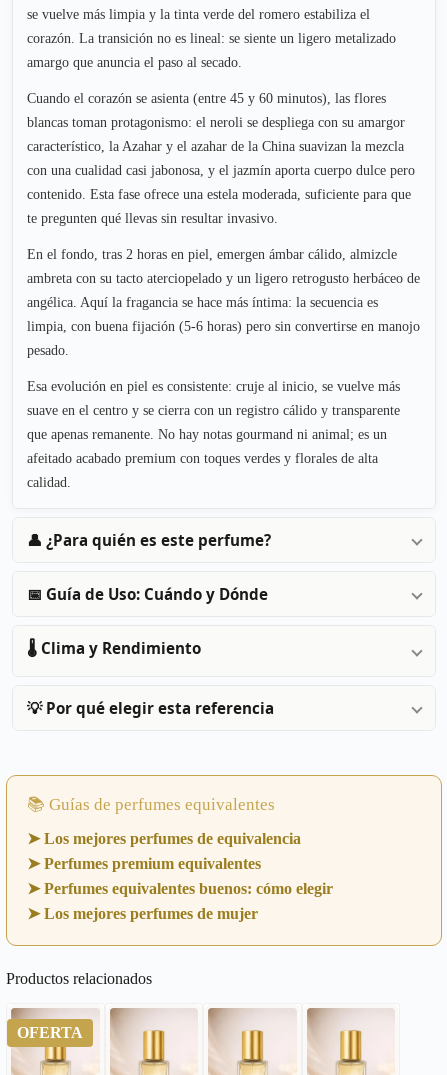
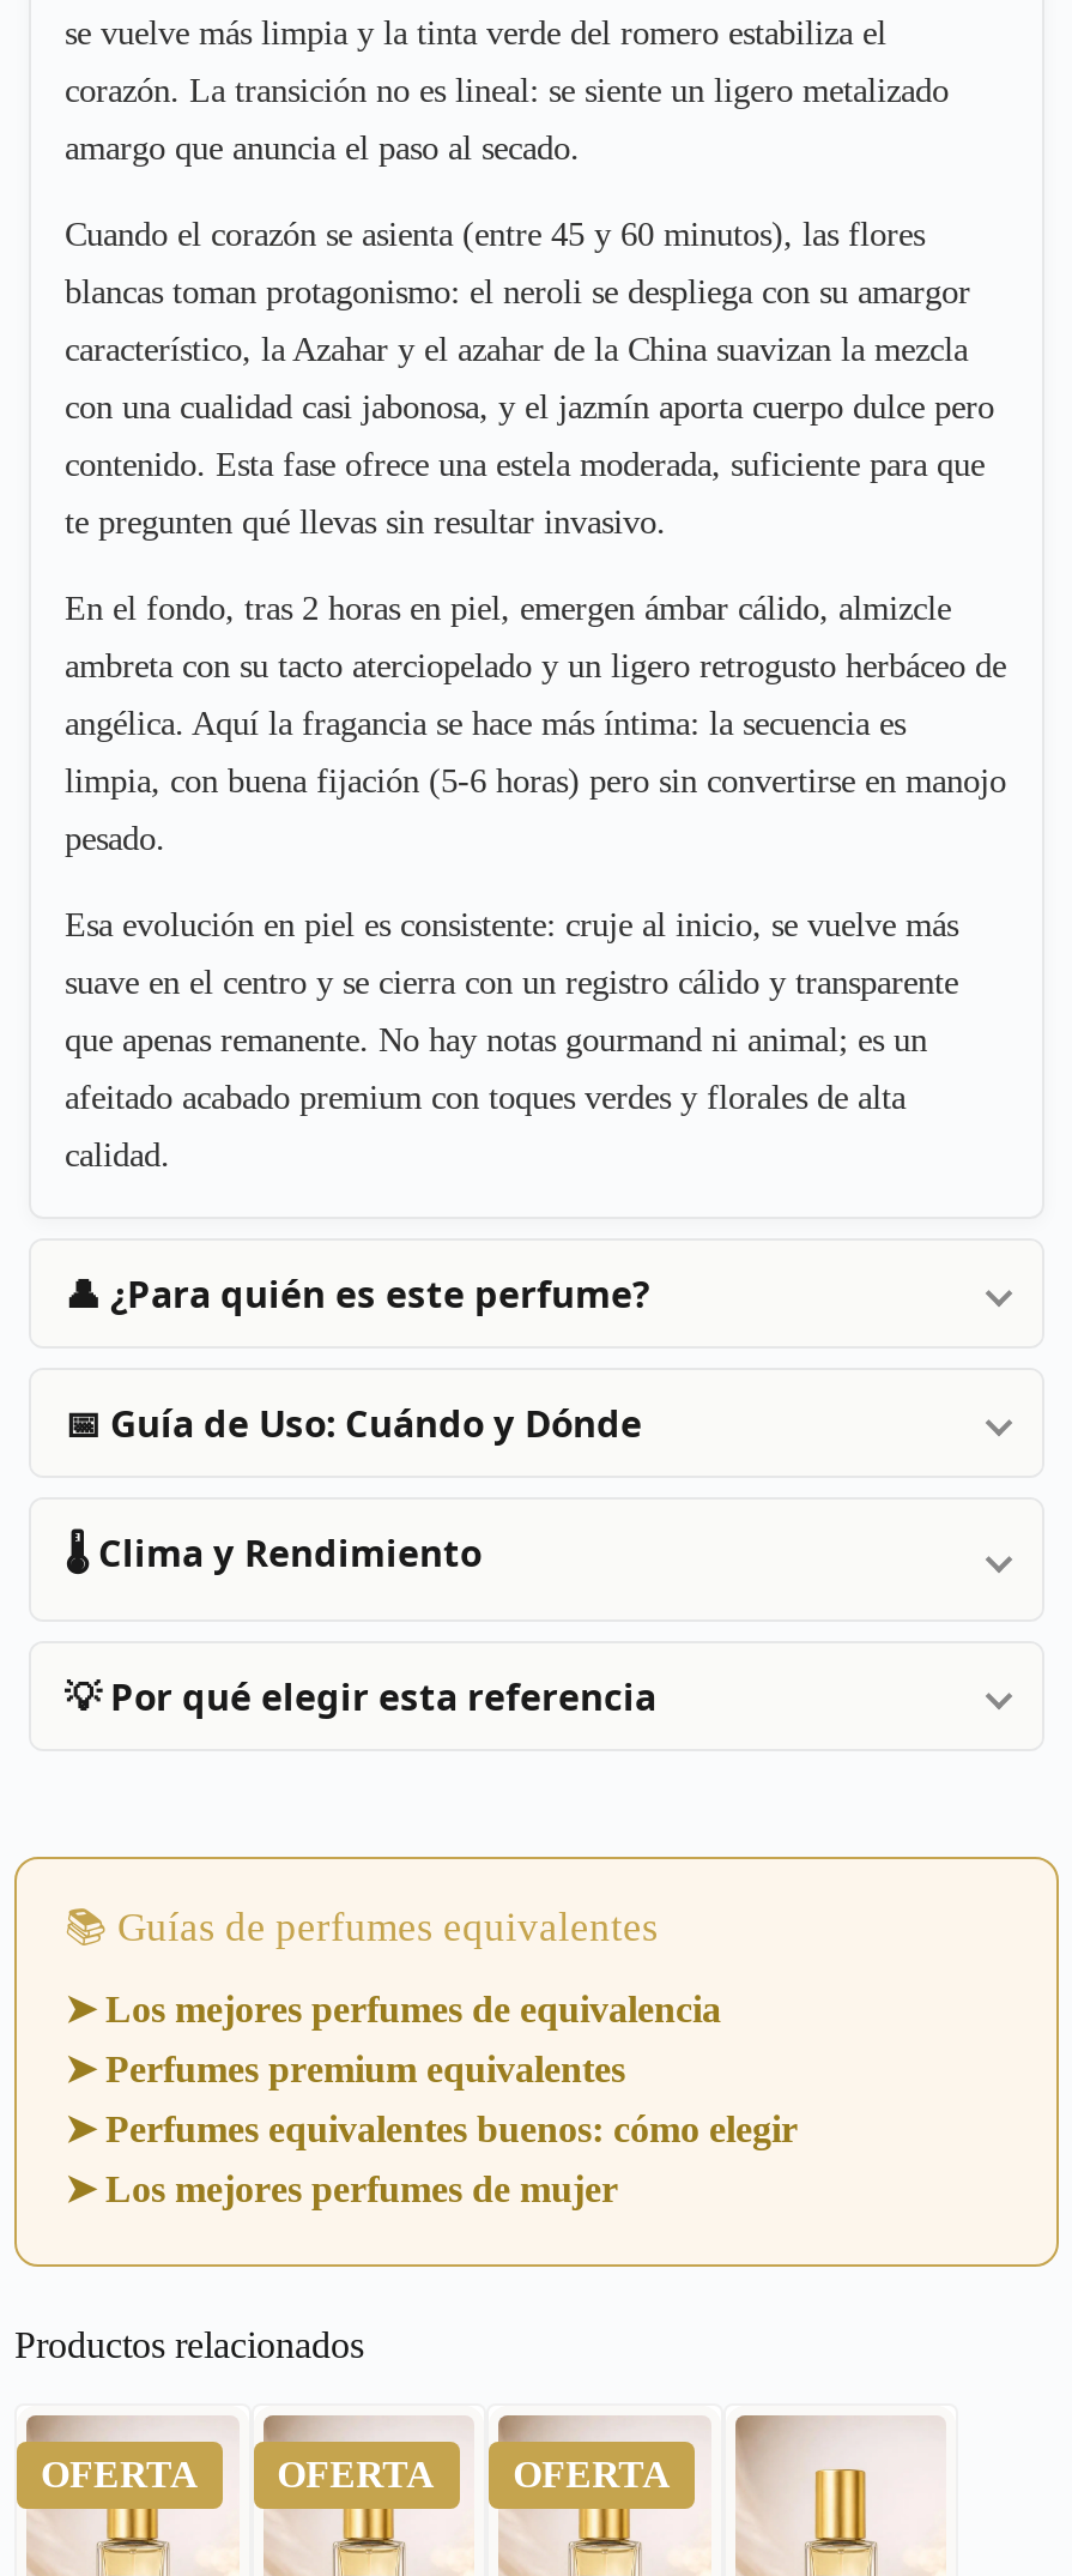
none -> [277,2453,435,2494] OFERTA
none -> [513,2453,671,2494] OFERTA

